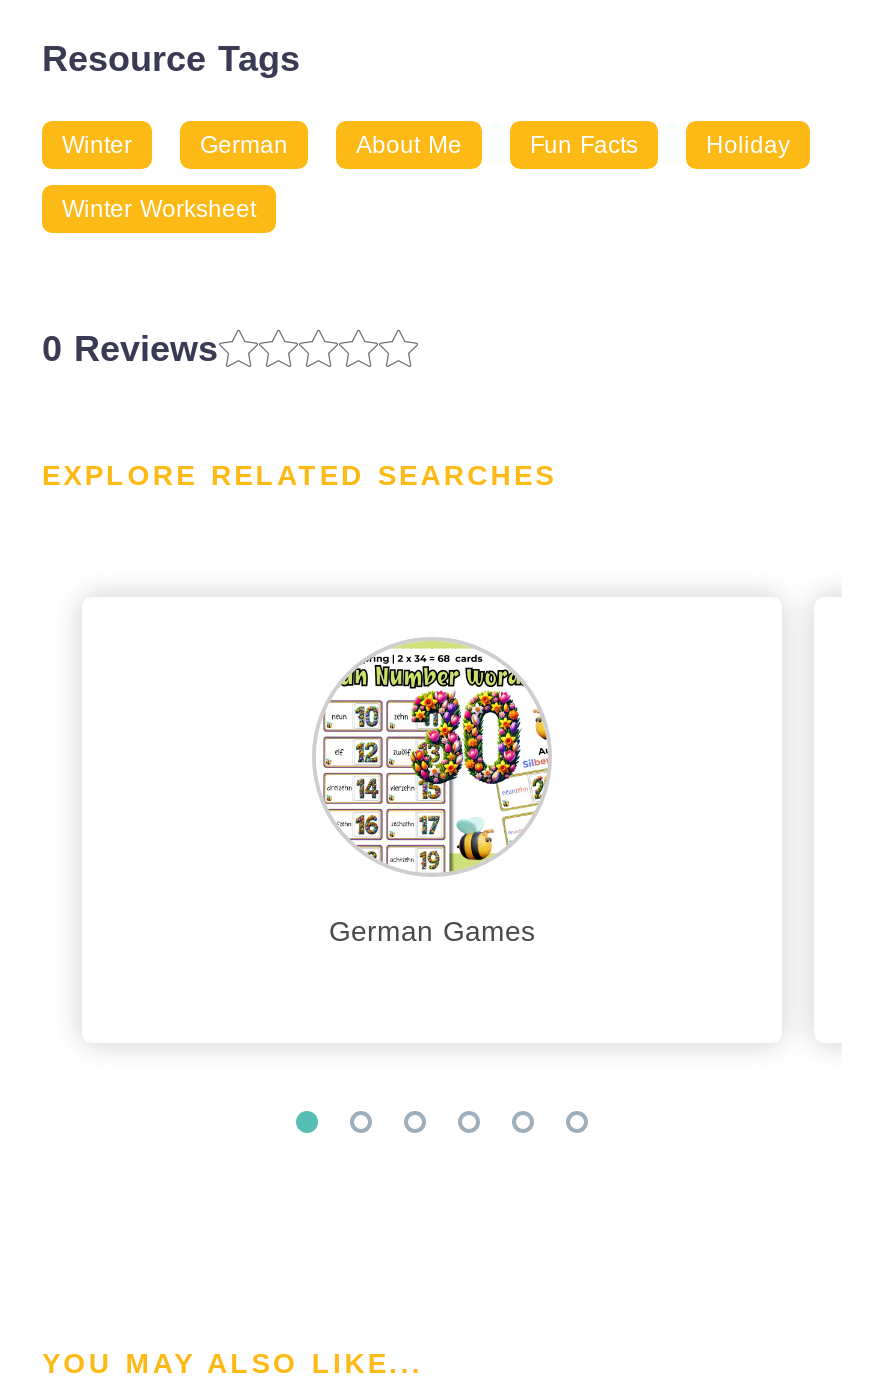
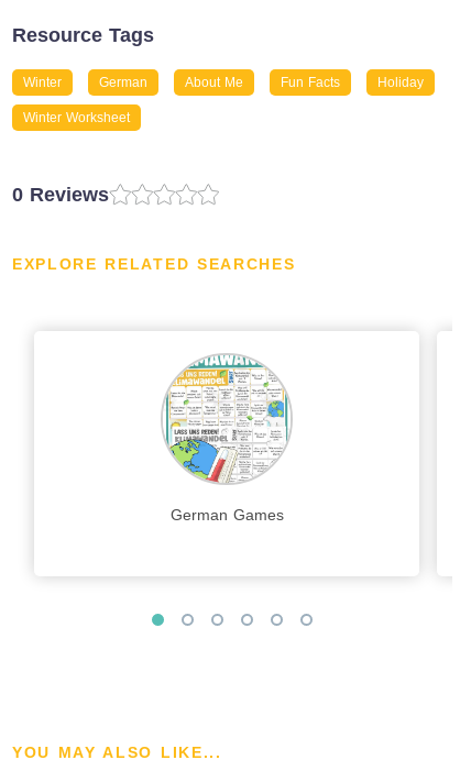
[322,639,550,873] [image] -> [165,355,291,483] [image]

